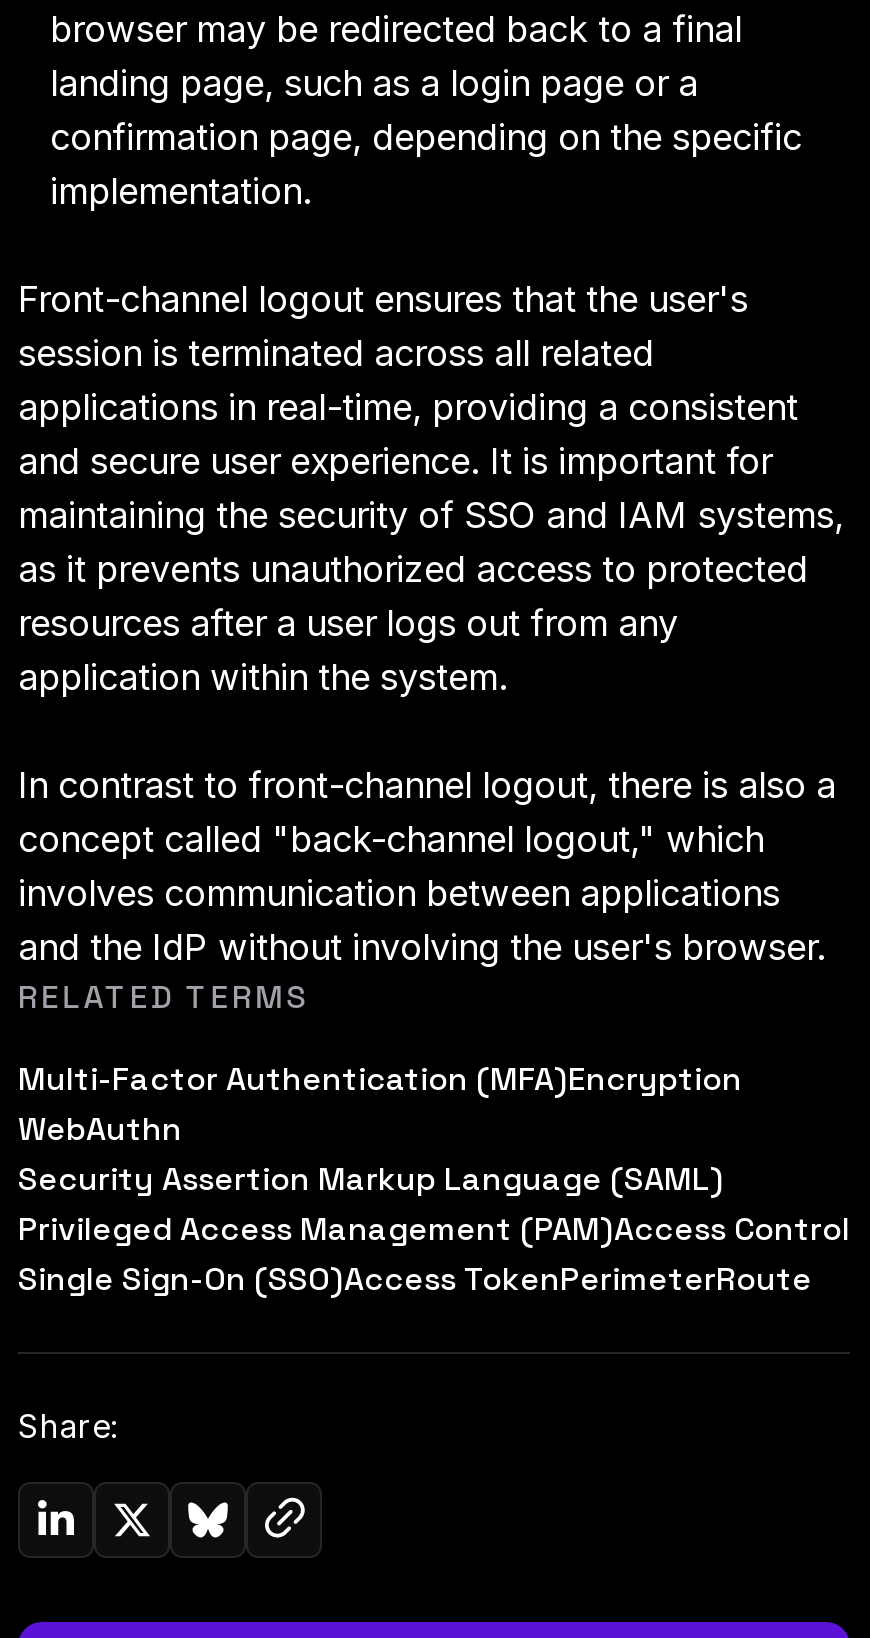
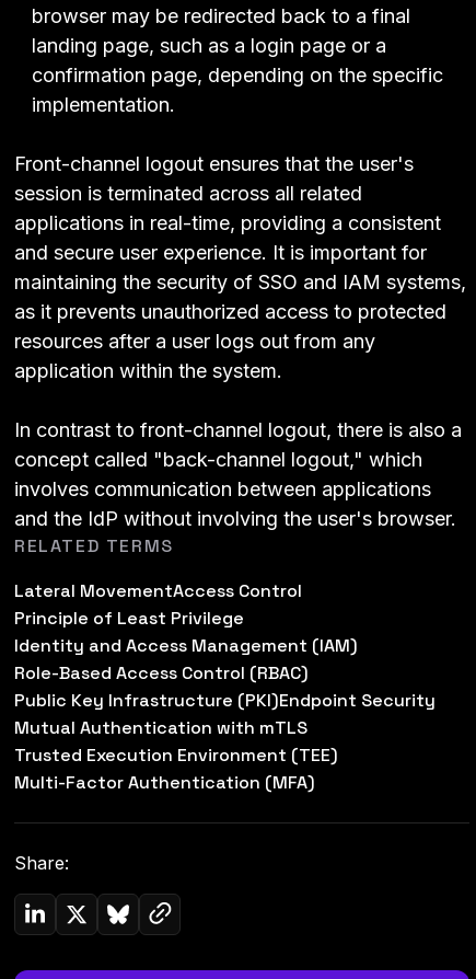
[18,1057,850,1299] Multi-Factor Authentication (MFA)Encryption | WebAuthn | Security Assertion Markup Language (SAML) | Privileged Access Management (PAM)Access Control | Single Sign-On (SSO)Access TokenPerimeterRoute -> [14,579,436,793] Lateral MovementAccess Control | Principle of Least Privilege | Identity and Access Management (IAM) | Role-Based Access Control (RBAC) | Public Key Infrastructure (PKI)Endpoint Security | Mutual Authentication with mTLS | Trusted Execution Environment (TEE) | Multi-Factor Authentication (MFA)

